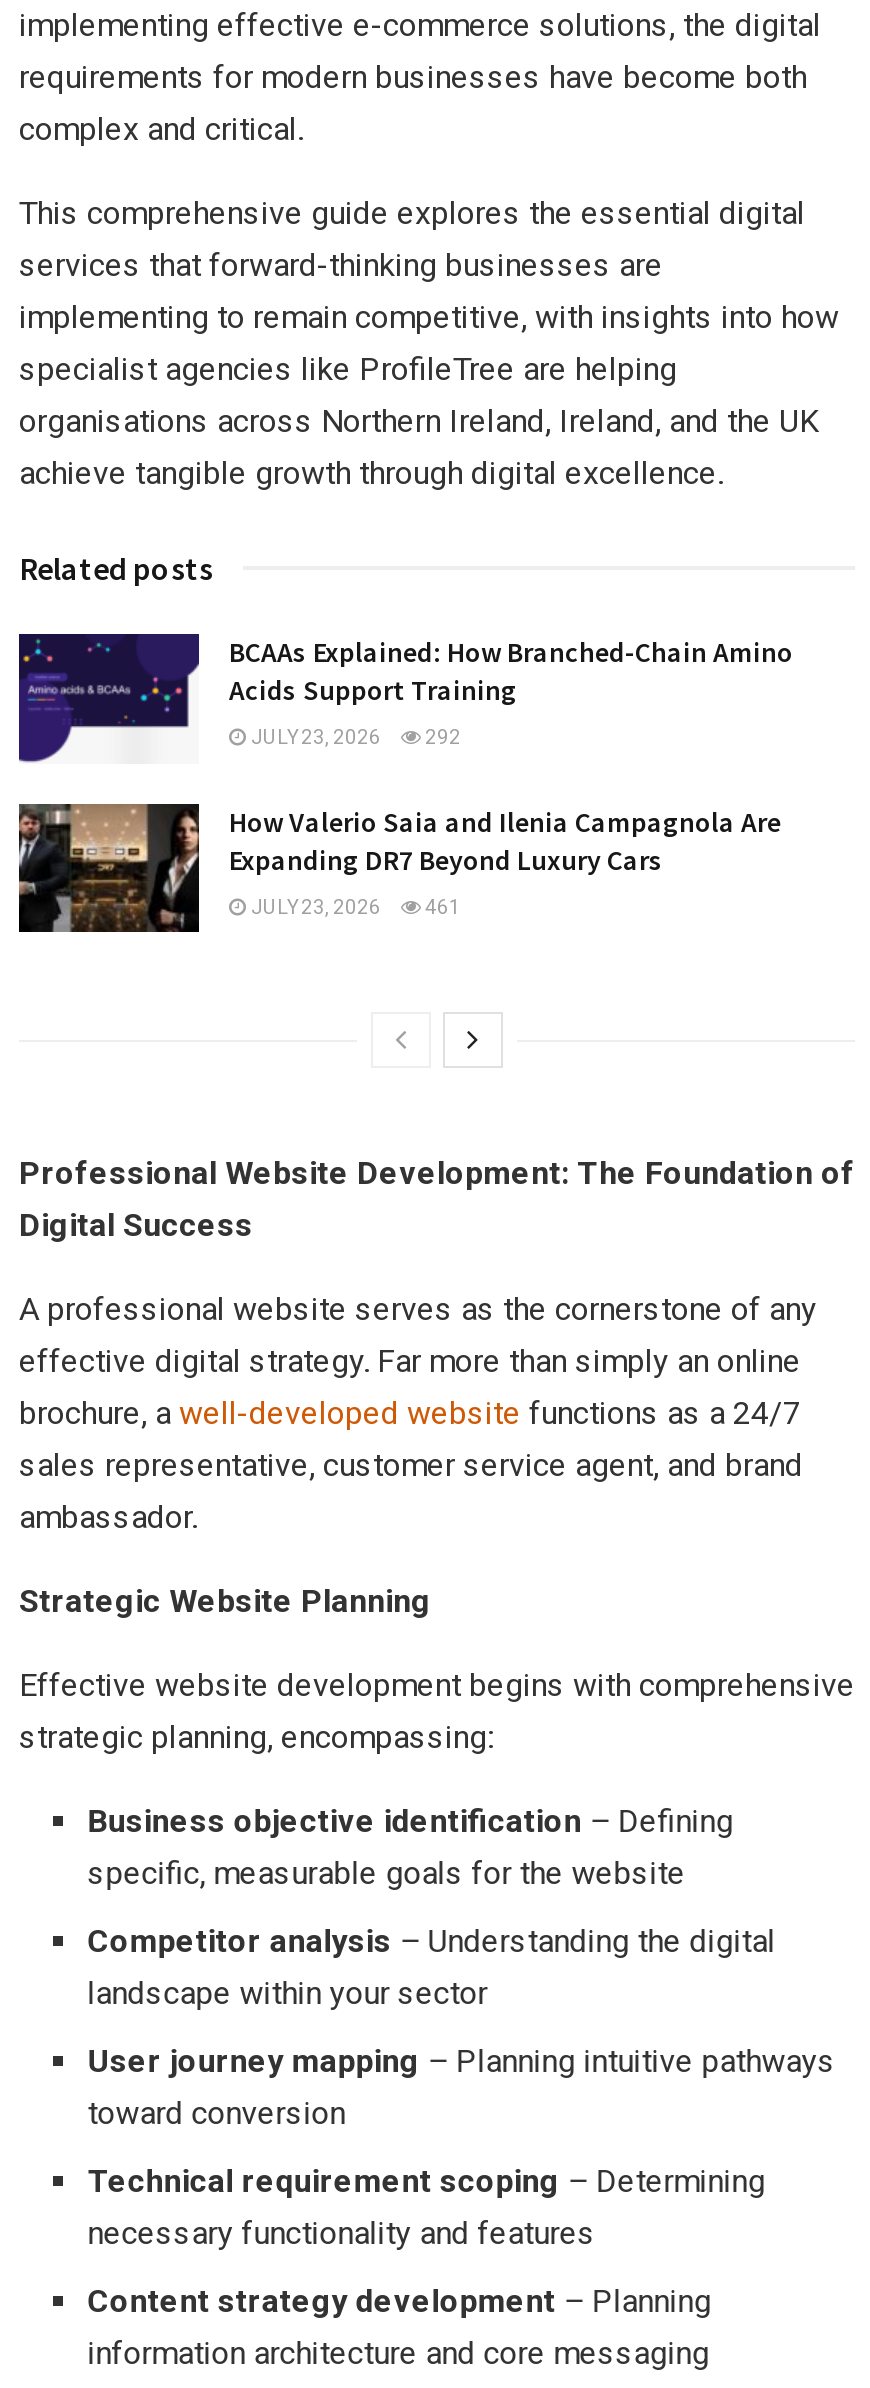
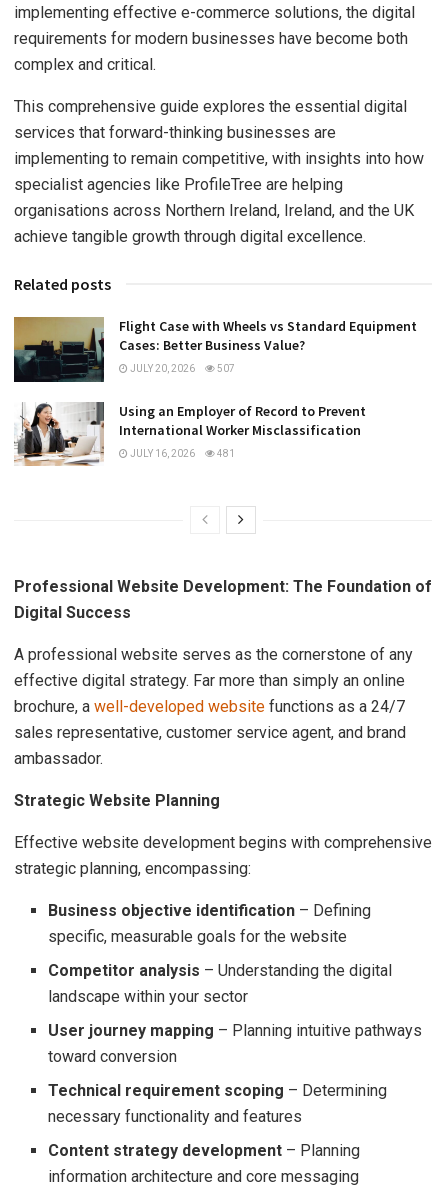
[17,632,793,764] [image] | BCAAs Explained: How Branched-Chain Amino | Acids Support Training -> [13,316,417,383] [image] | Flight Case with Wheels vs Standard Equipment | Cases: Better Business Value?
[247,727,461,749] JULY 23, 2026 | 292 -> [128,363,235,374] JULY 20, 2026 | 507
[17,802,781,934] [image] | How Valerio Saia and Ilenia Campagnola Are | Expanding DR7 Beyond Luxury Cars -> [14,402,366,467] [image] | Using an Employer of Record to Prevent | International Worker Misclassification
[247,895,461,917] JULY 23, 2026 | 461 -> [128,448,235,459] JULY 16, 2026 | 481

